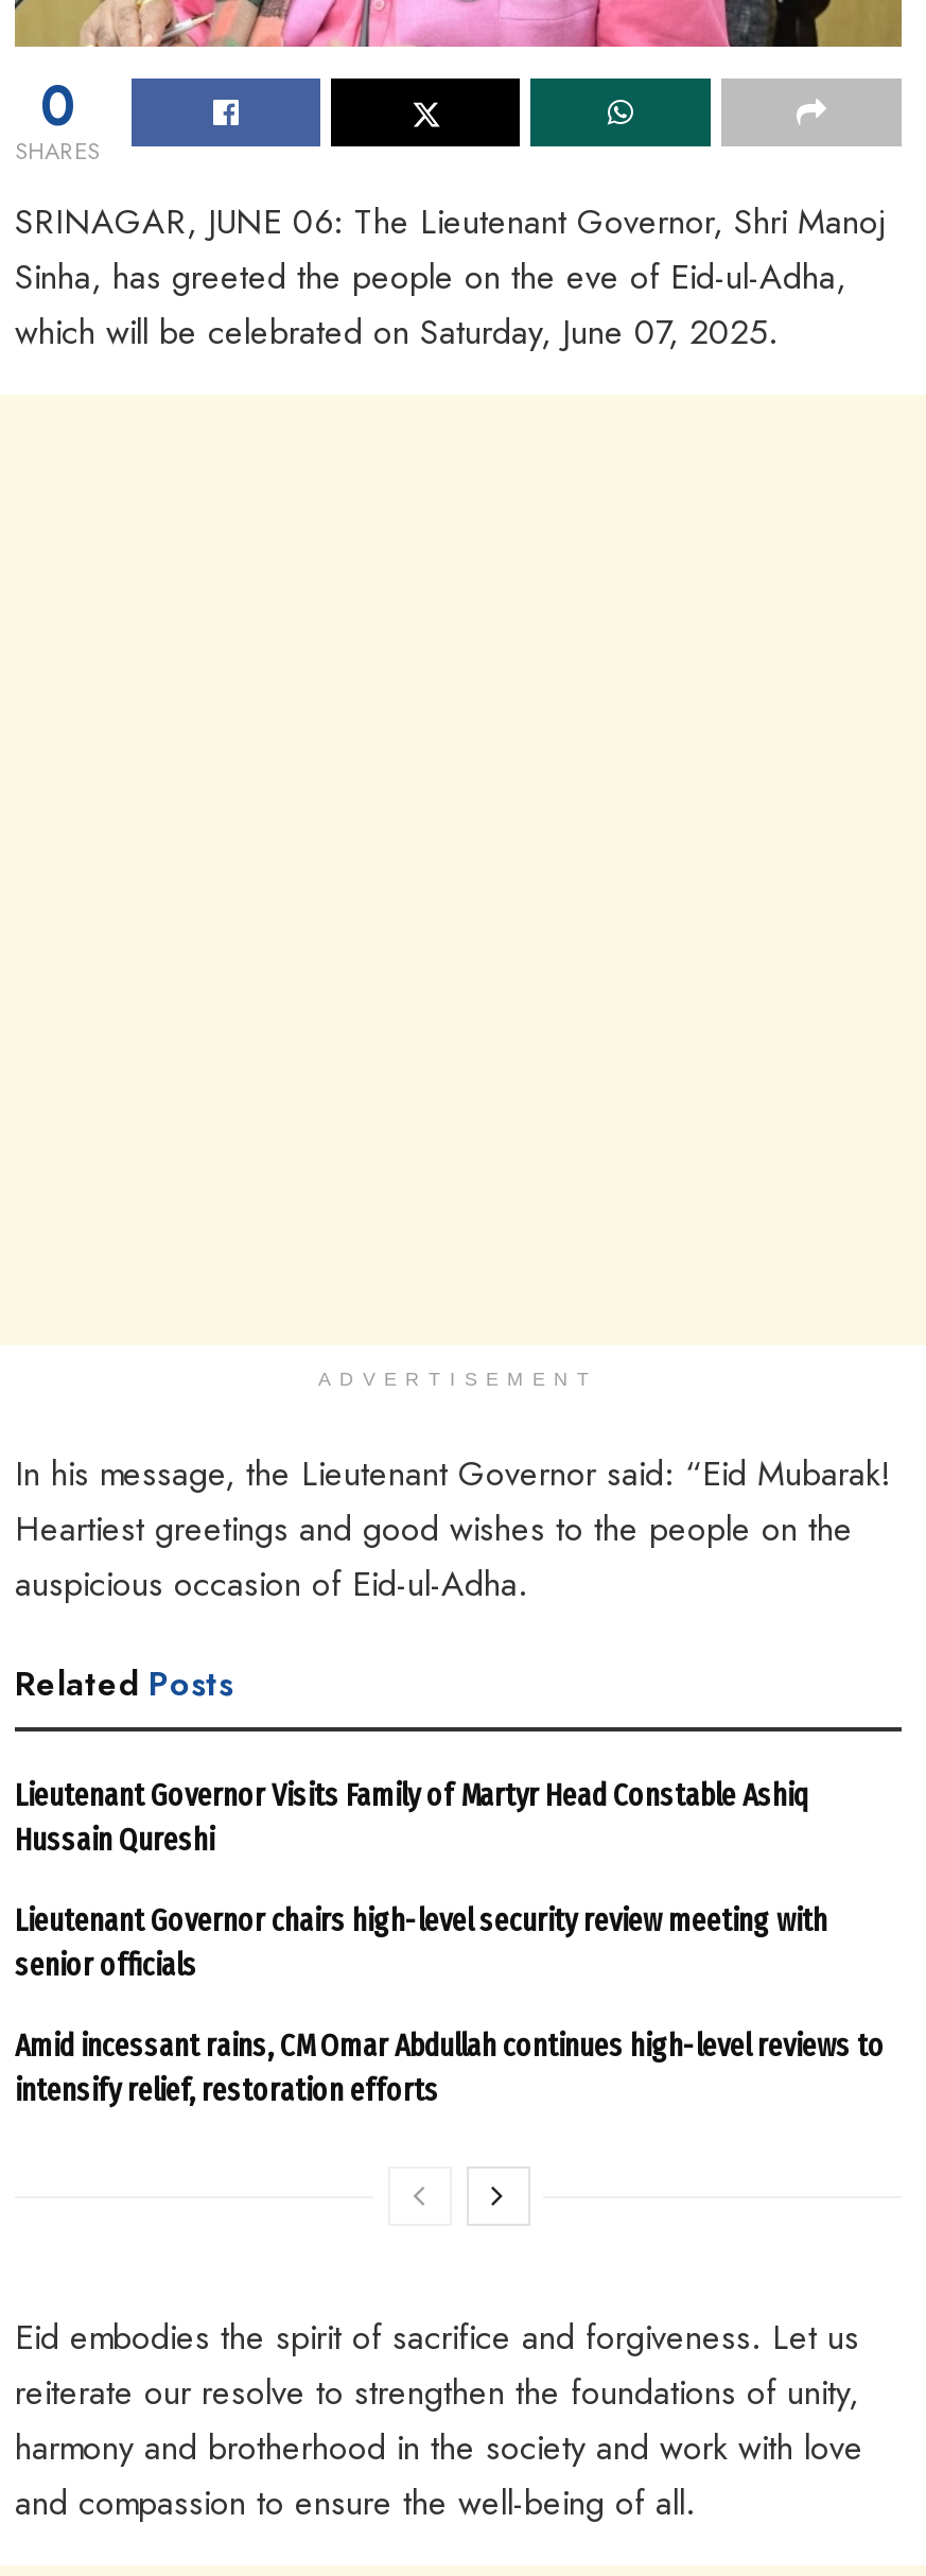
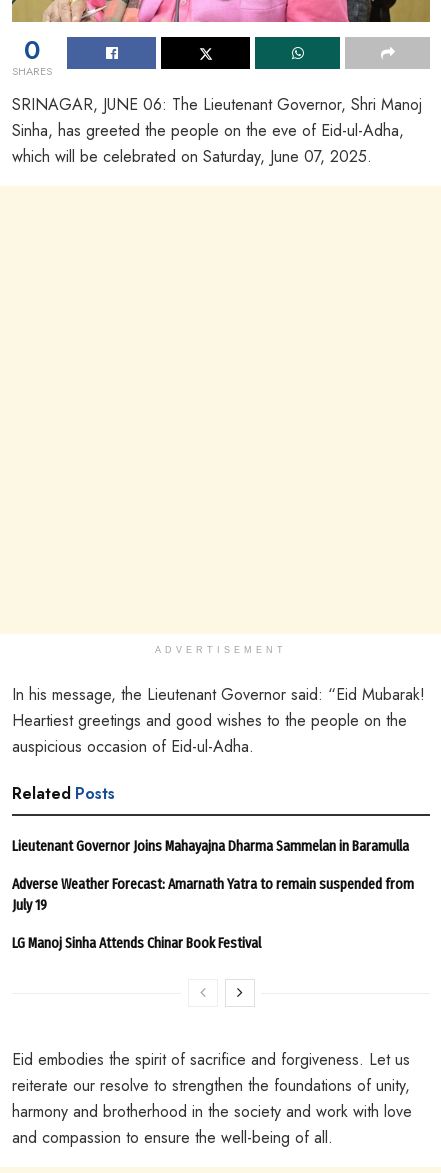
[15,1775,808,1858] Lieutenant Governor Visits Family of Martyr Head Constable Ashiq | Hussain Qureshi -> [12,837,409,855] Lieutenant Governor Joins Mahayajna Dharma Sammelan in Baramulla
[15,1900,827,1983] Lieutenant Governor chairs high-level security review meeting with | senior officials -> [12,875,414,914] Adverse Weather Forecast: Amarnath Yatra to remain suspended from | July 19
[15,2026,885,2108] Amid incessant rains, CM Omar Abdullah continues high-level reviews to | intensify relief, restoration efforts -> [12,934,261,952] LG Manoj Sinha Attends Chinar Book Festival

